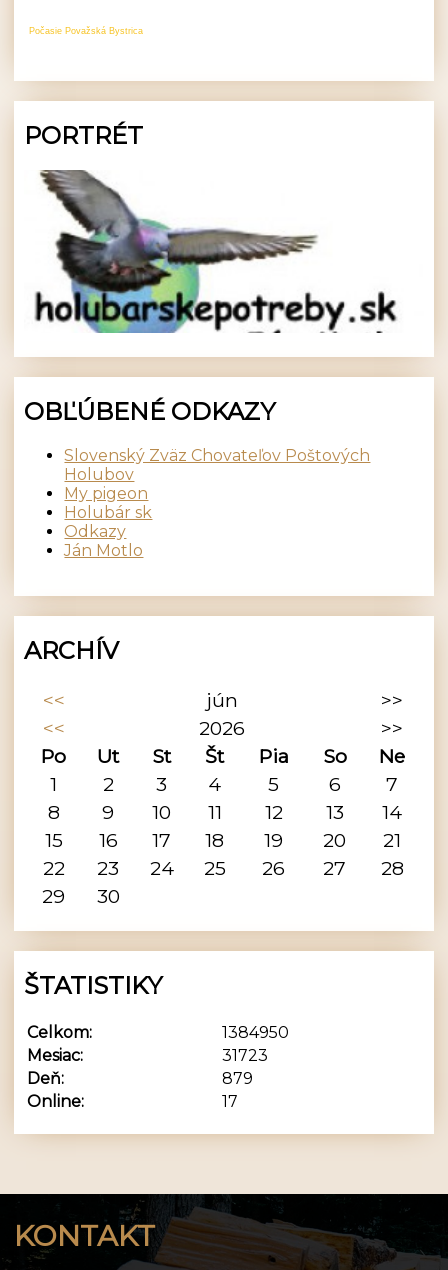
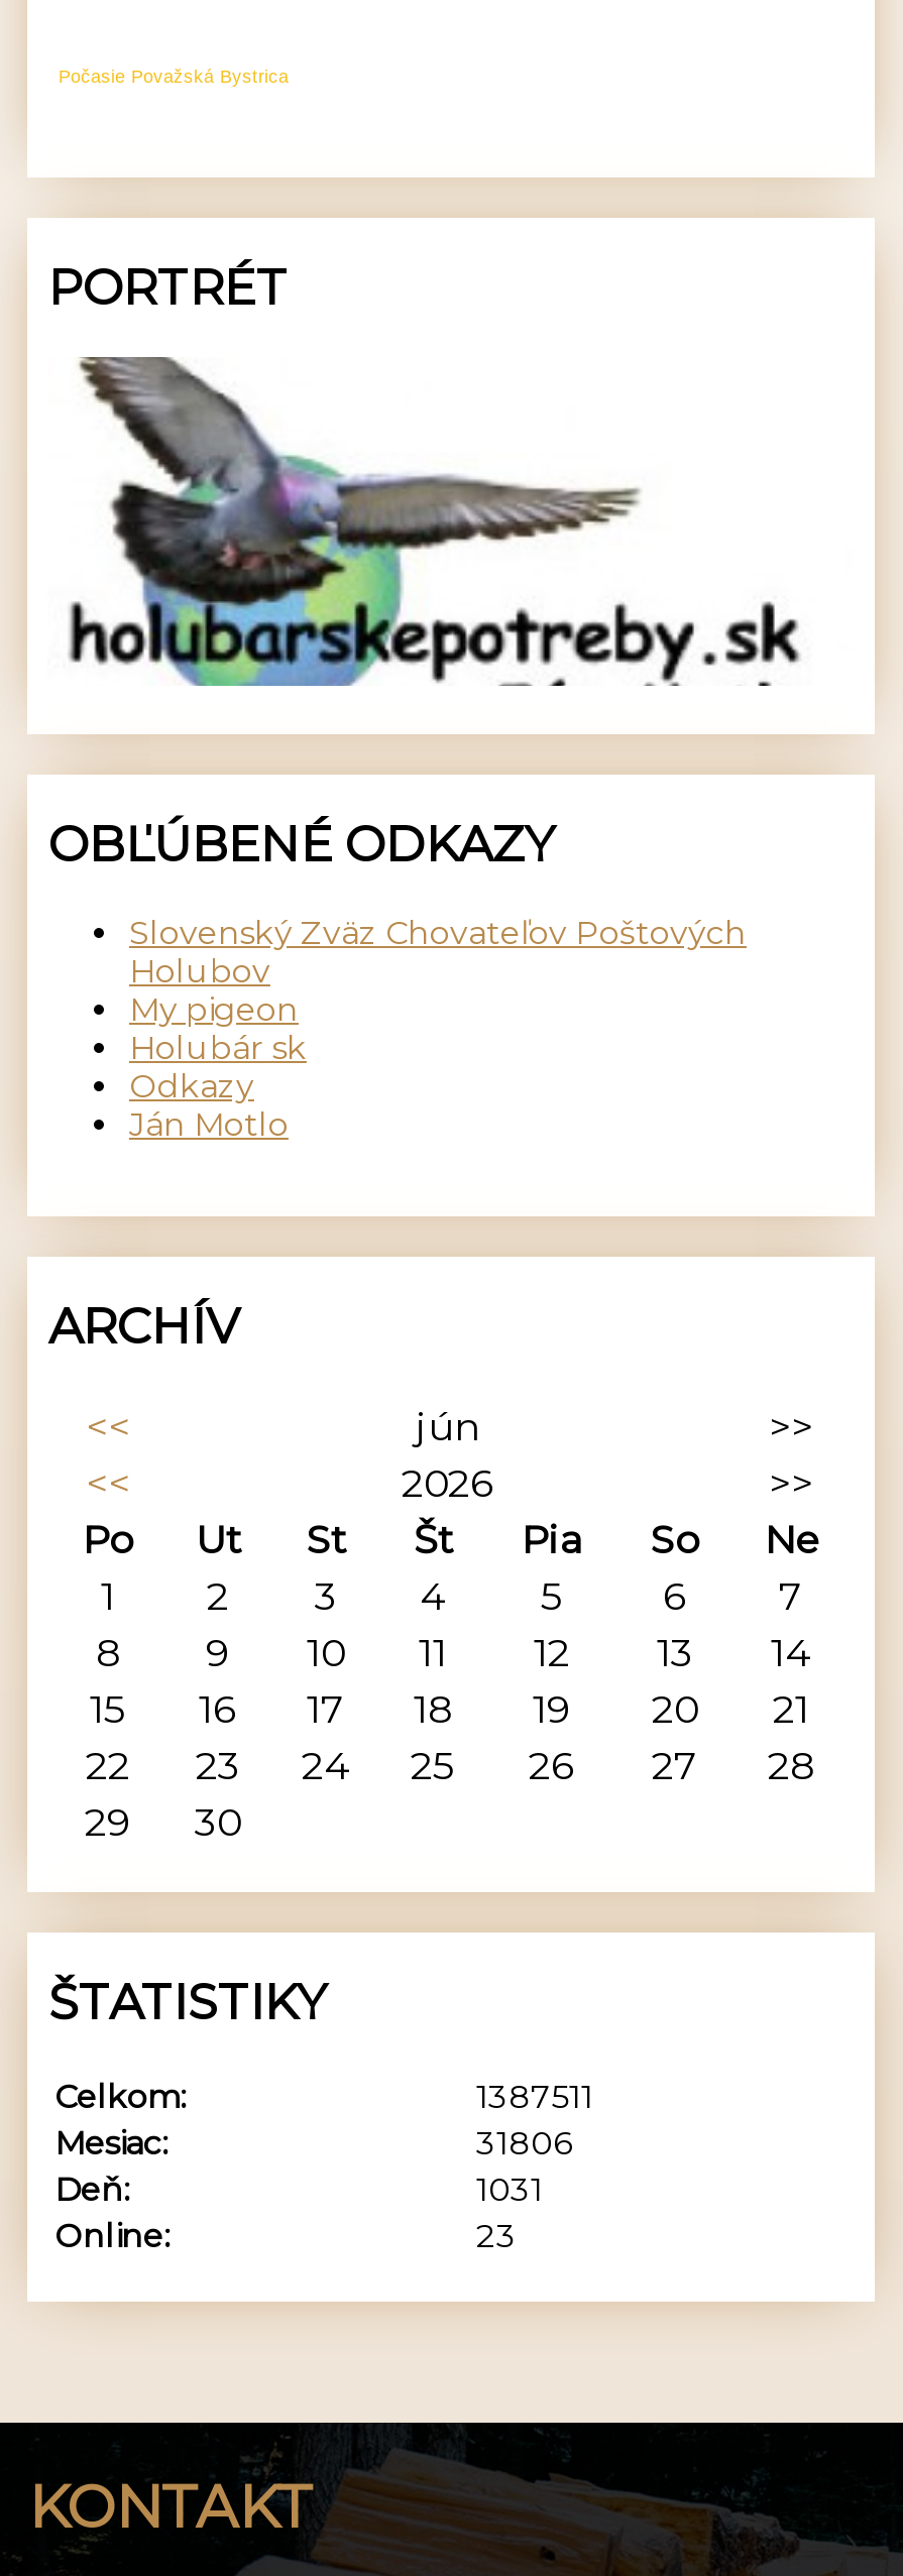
[222,1023,289,1042] 1384950 -> [476,2078,593,2116] 1387511
[222,1046,268,1065] 31723 -> [476,2124,571,2162] 31806
[222,1069,253,1088] 879 -> [476,2171,543,2209] 1031
[222,1092,238,1111] 17 -> [476,2217,517,2255] 23

